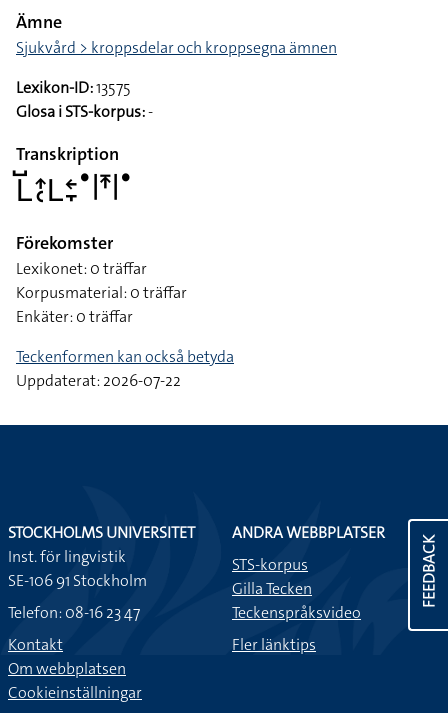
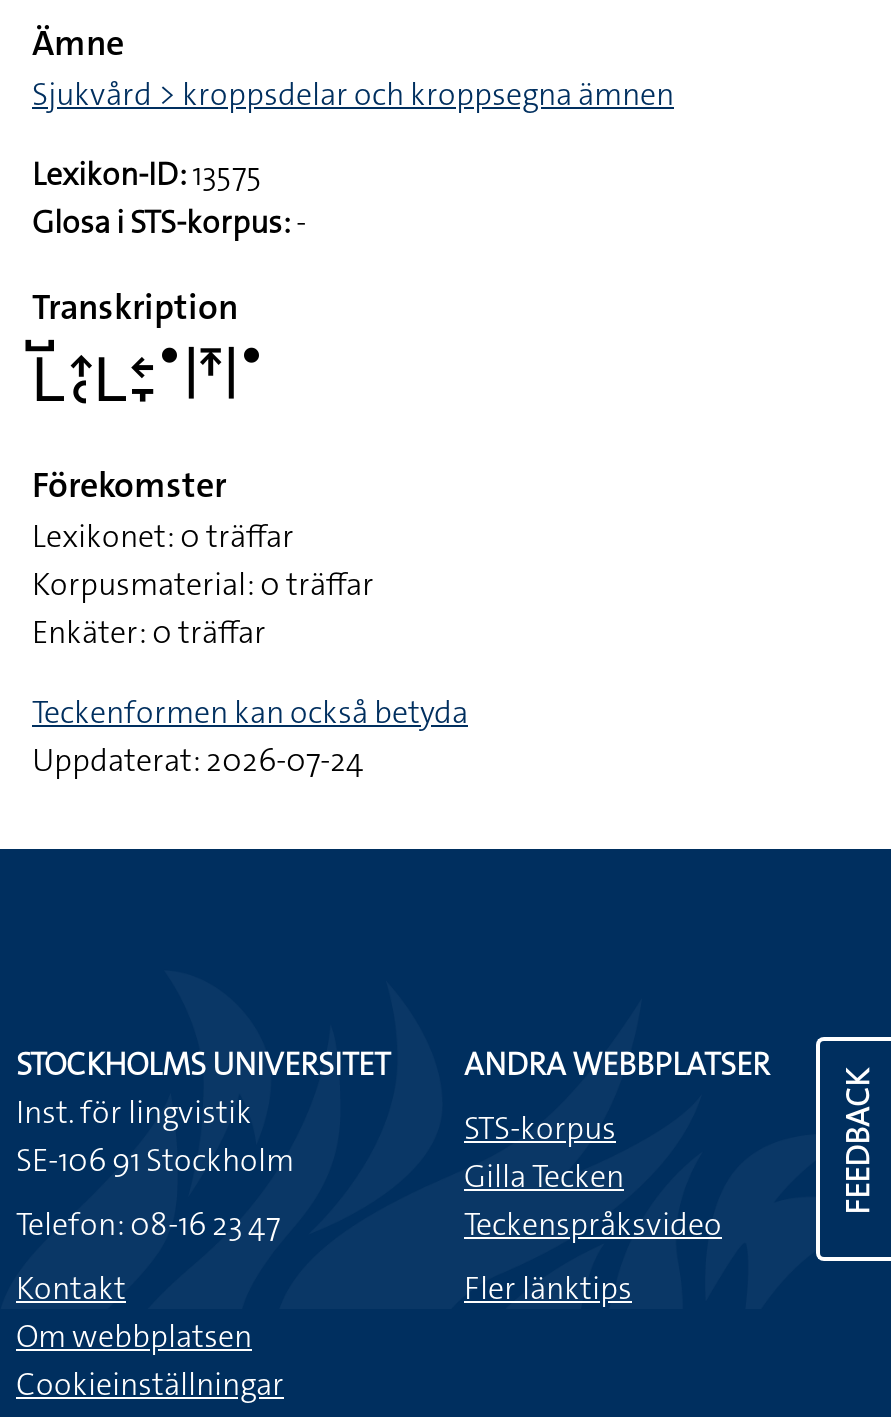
[16,370,181,391] Uppdaterat: 2026-07-22 -> [32,739,364,781] Uppdaterat: 2026-07-24

